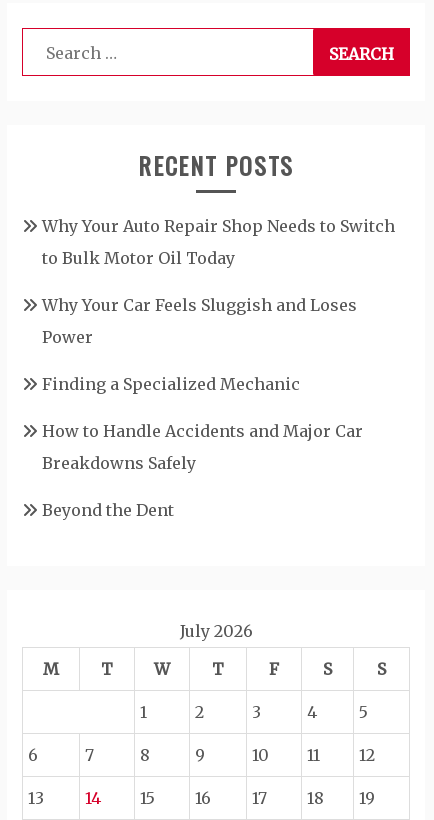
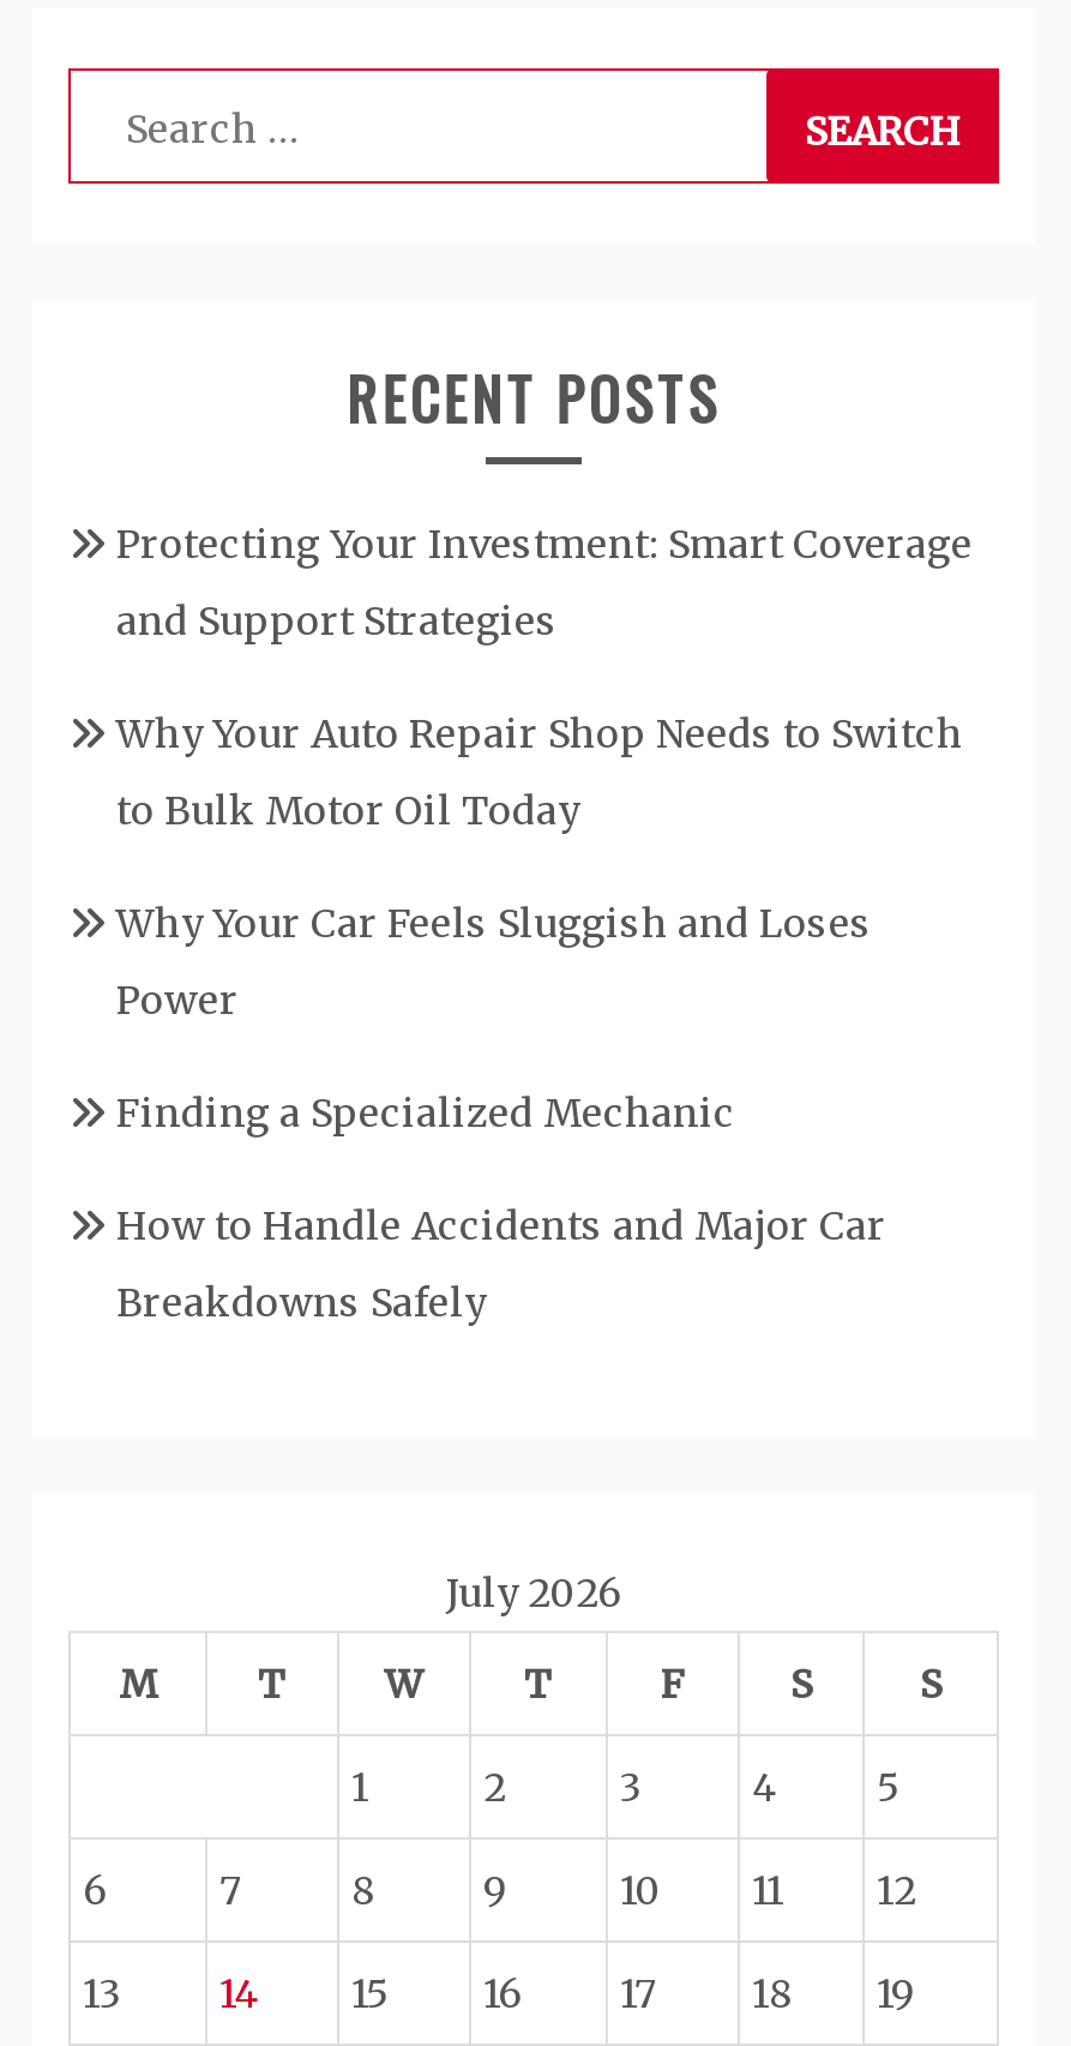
none -> [116,520,973,644] Protecting Your Investment: Smart Coverage | and Support Strategies
moved [42,216,395,473] -> [116,709,963,1326]: Why Your Auto Repair Shop Needs to Switch | to Bulk Motor Oil Today | Why Your Car Feels Sluggish and Loses | Power | Finding a Specialized Mechanic | How to Handle Accidents and Major Car | Breakdowns Safely
[42,500,174,520] Beyond the Dent -> none

